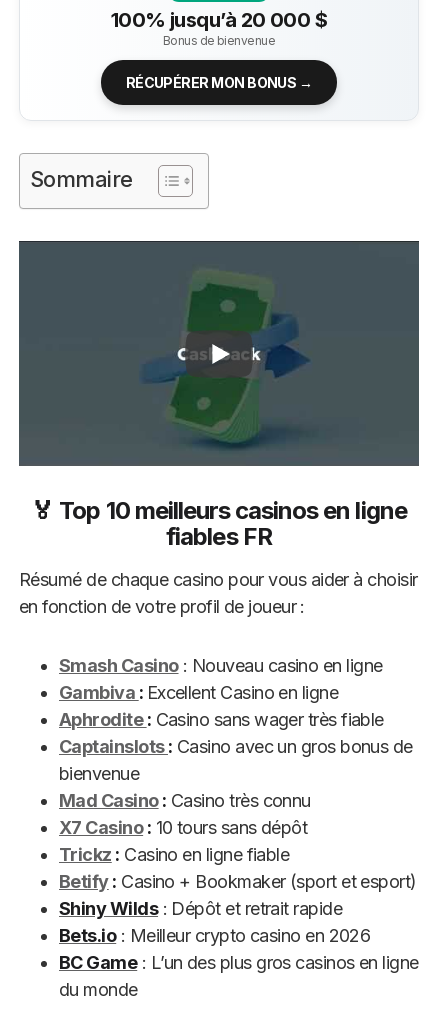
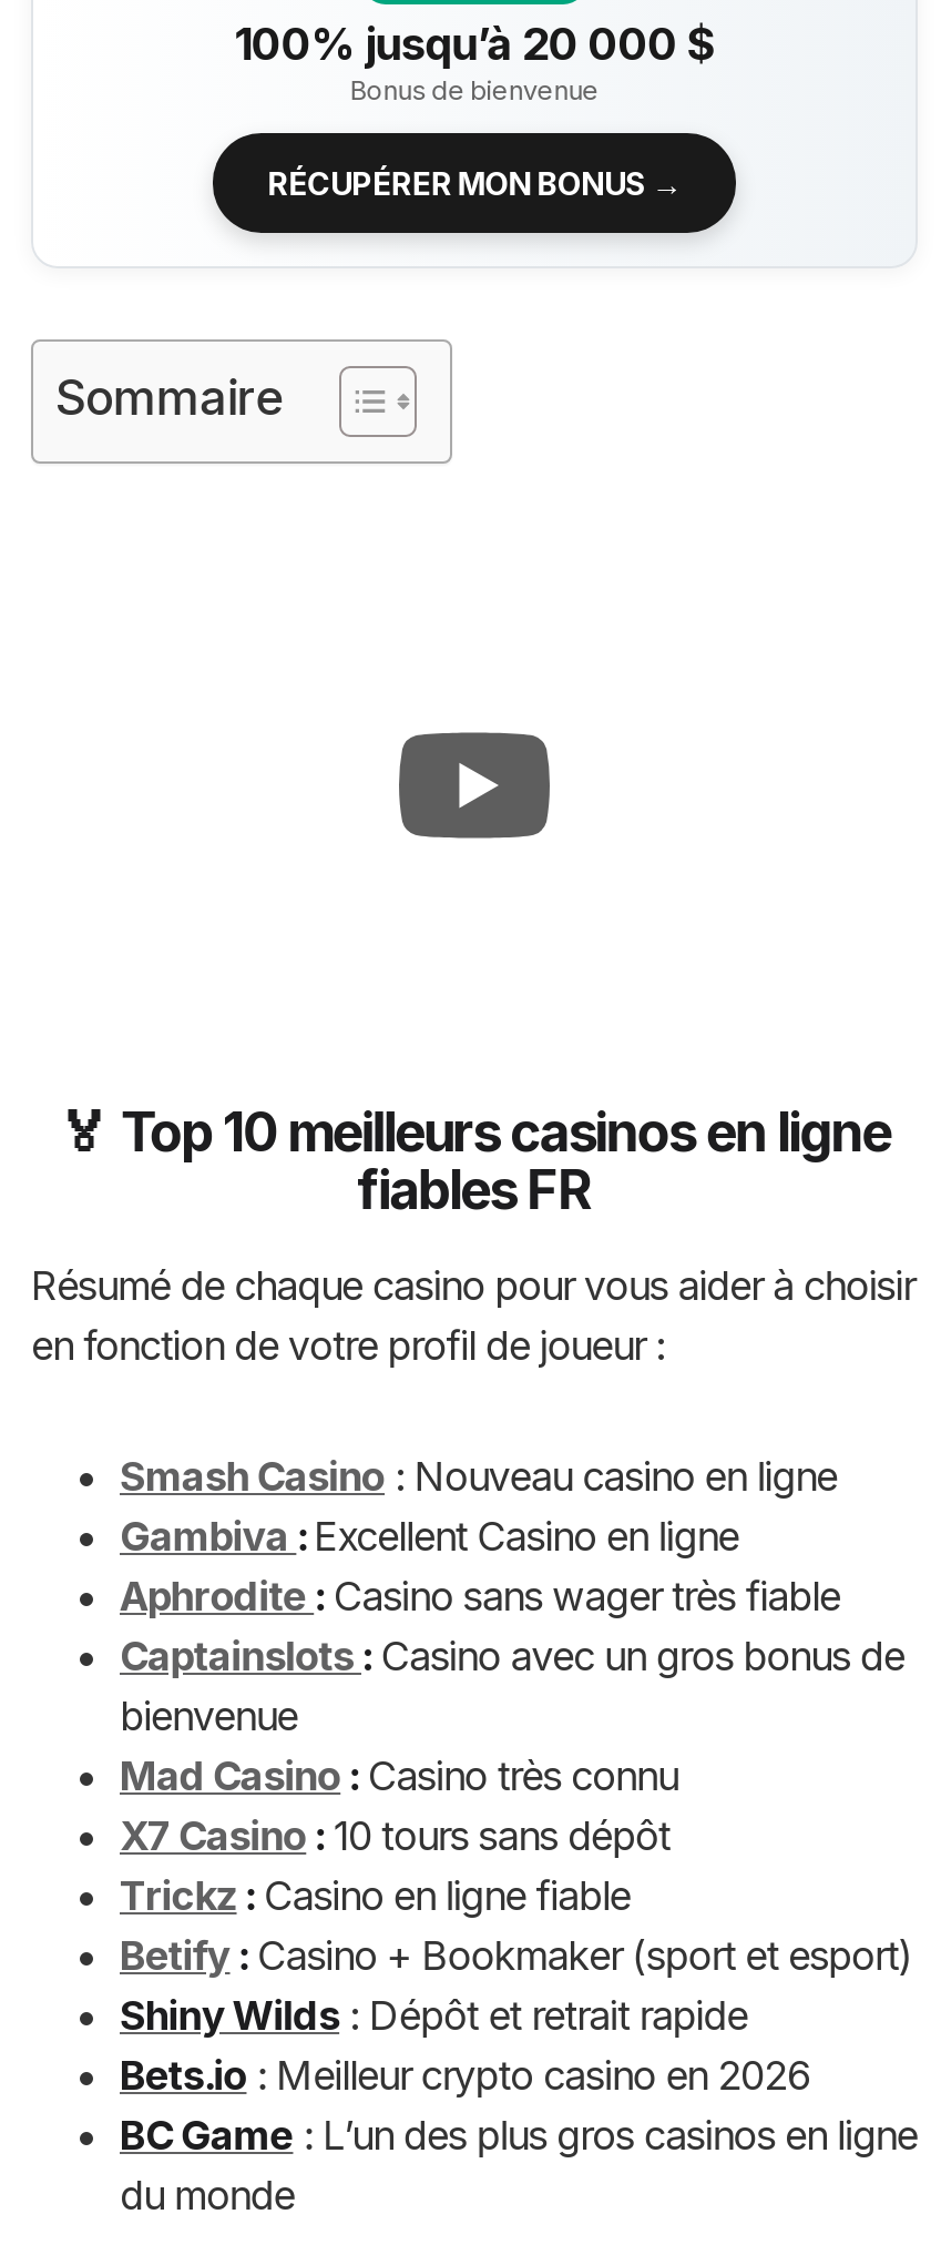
[18,240,420,467] [image] -> none

